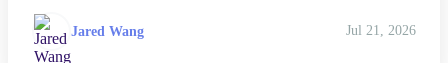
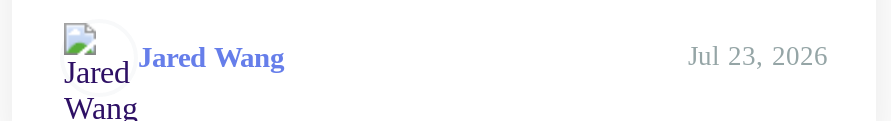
[346,23,416,38] Jul 21, 2026 -> [688,42,828,72] Jul 23, 2026

